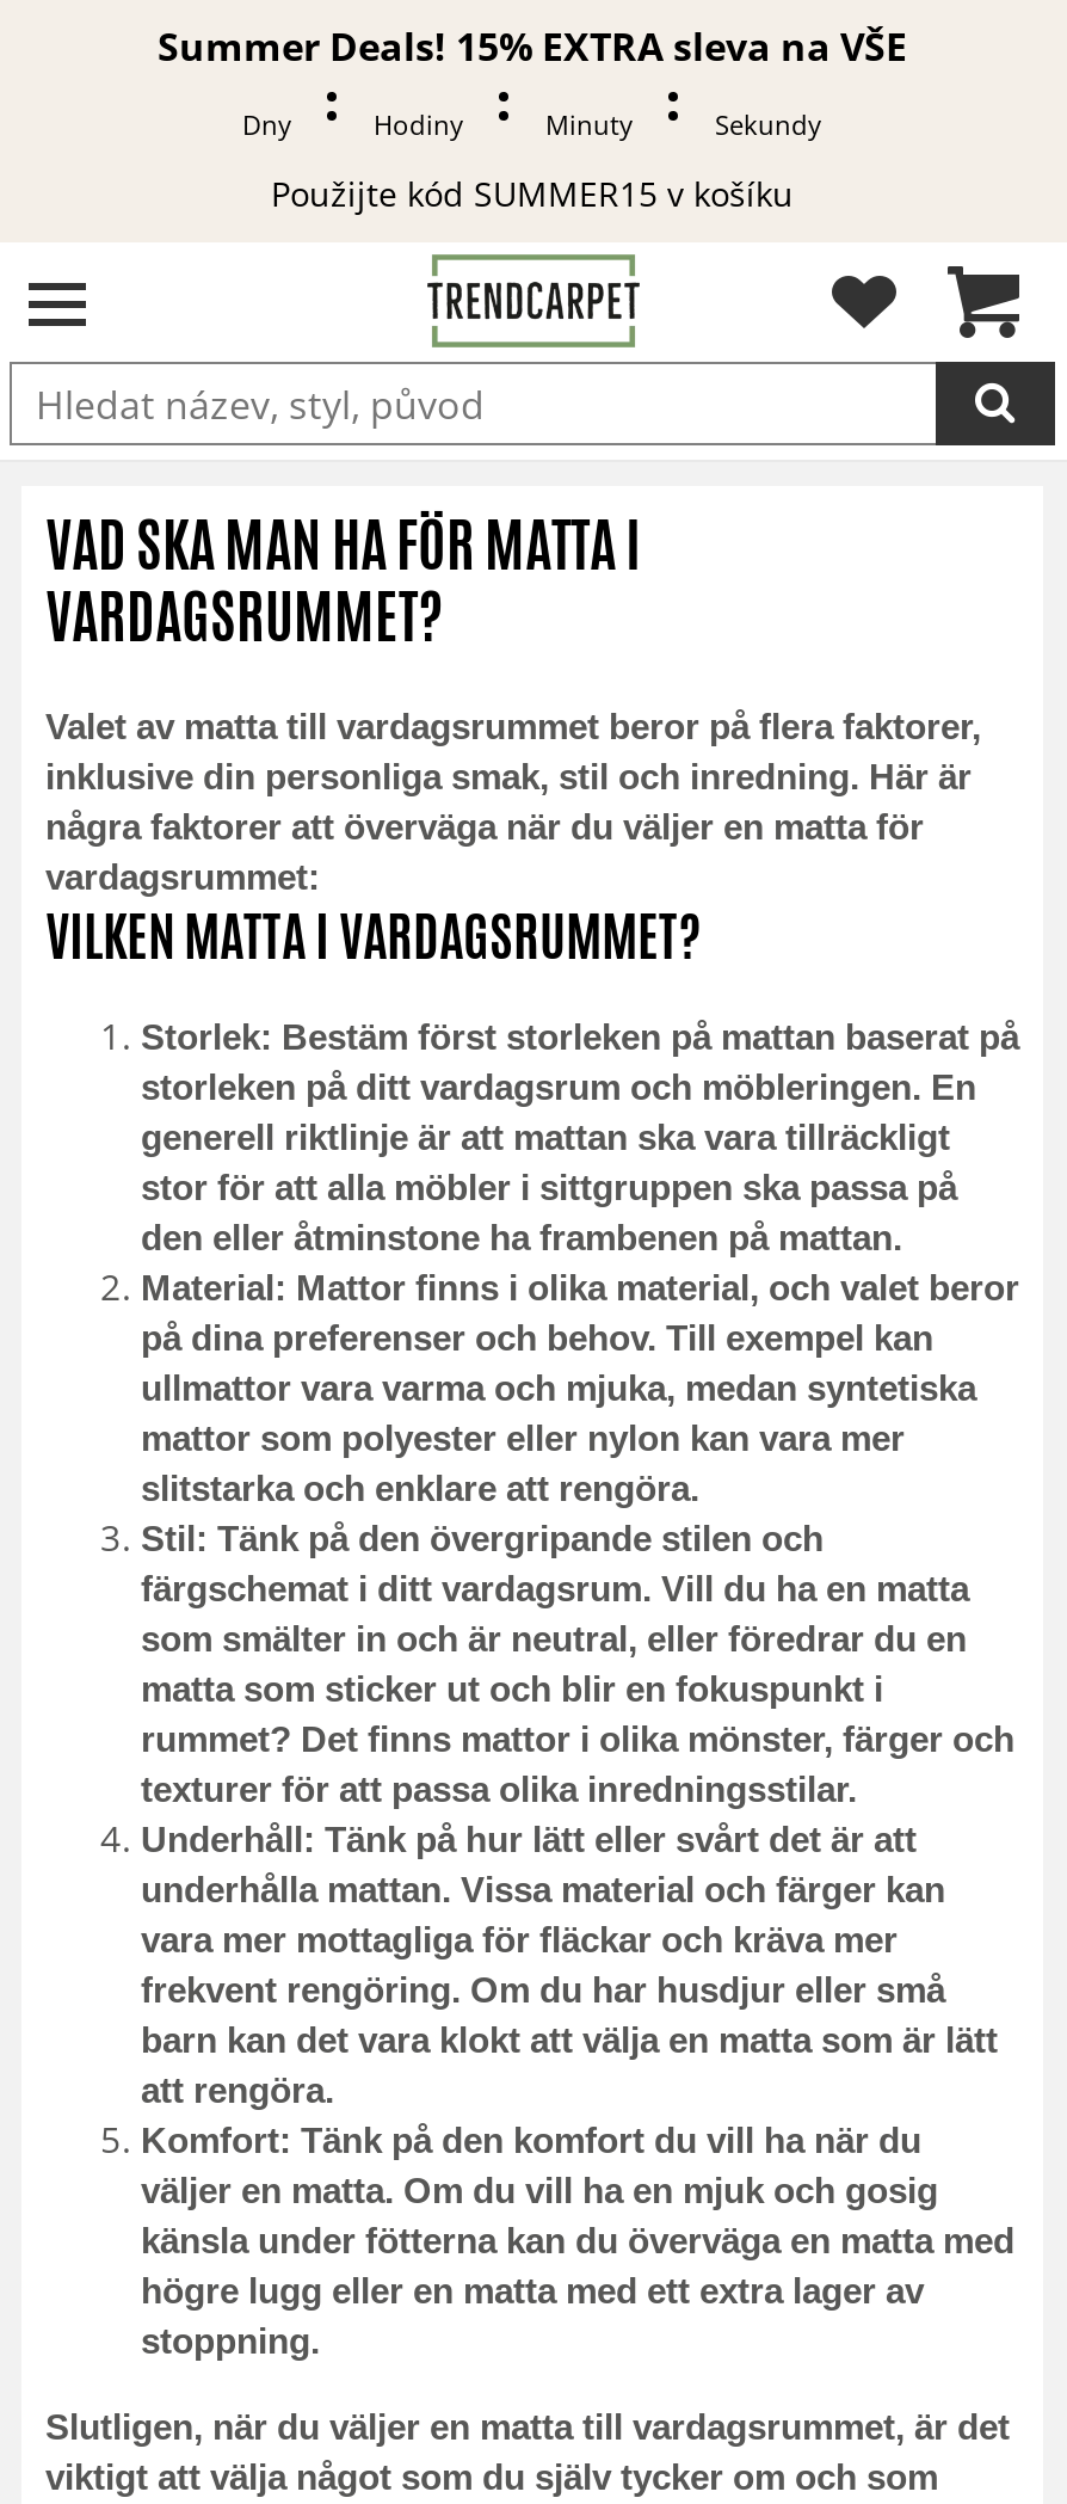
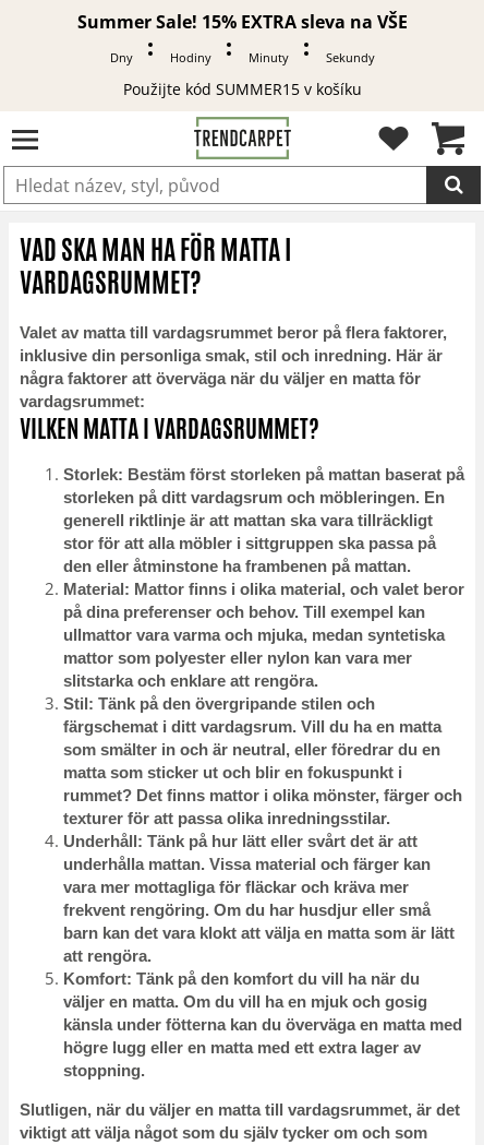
[158,20,907,73] Summer Deals! 15% EXTRA sleva na VŠE -> [77,10,407,34] Summer Sale! 15% EXTRA sleva na VŠE

